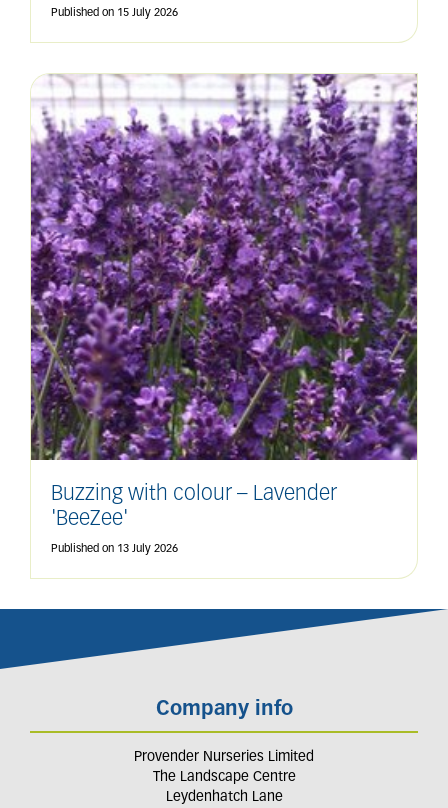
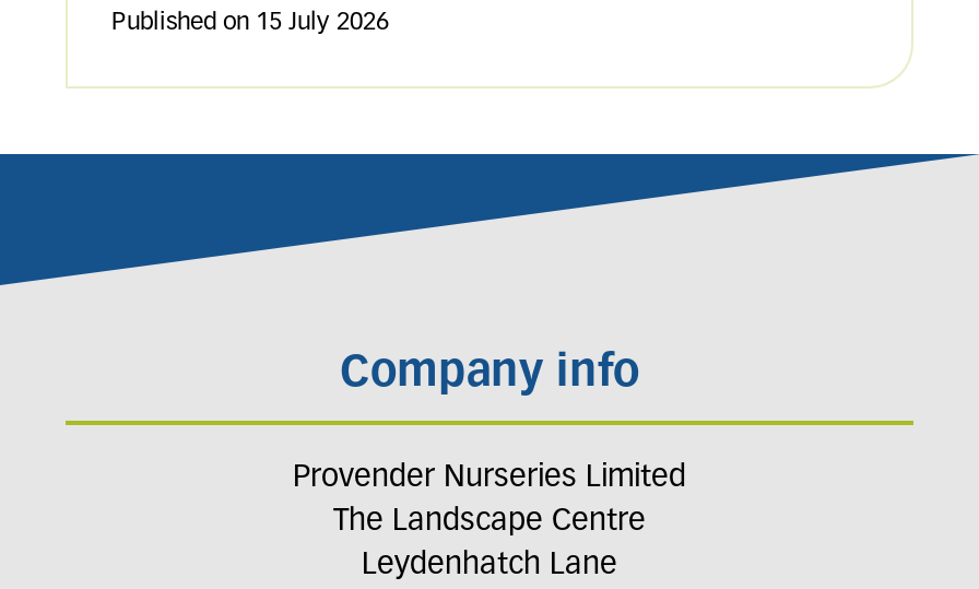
[30,73,418,555] [image] | Buzzing with colour – Lavender | 'BeeZee' | Published on 13 July 2026 -> none

